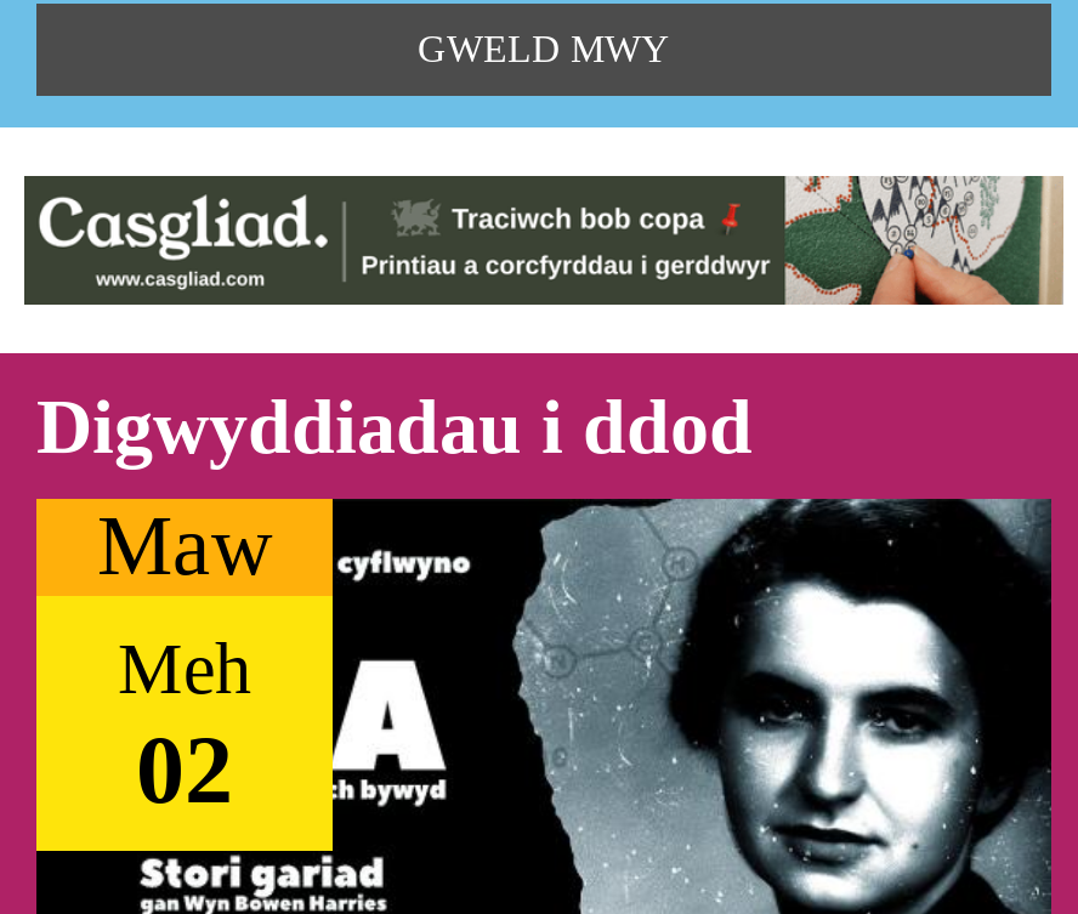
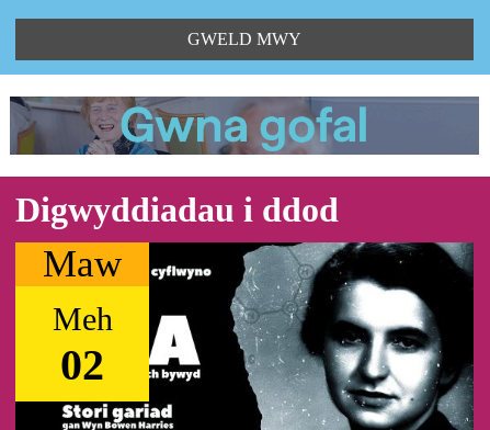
[27,175,1063,306] [image] -> [10,97,479,156] [image]

